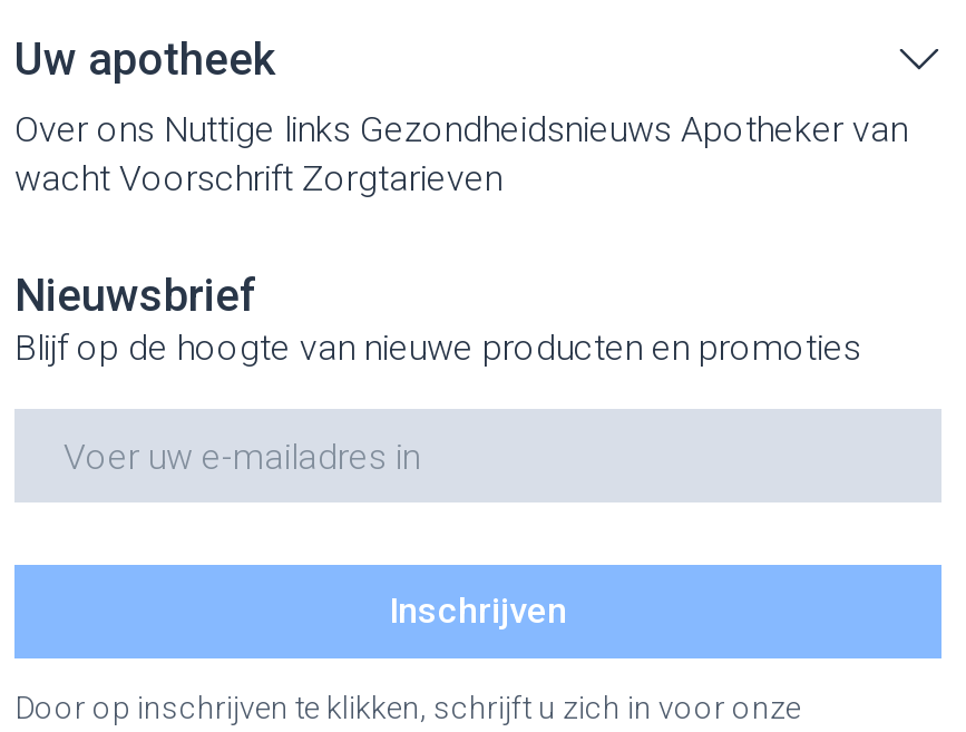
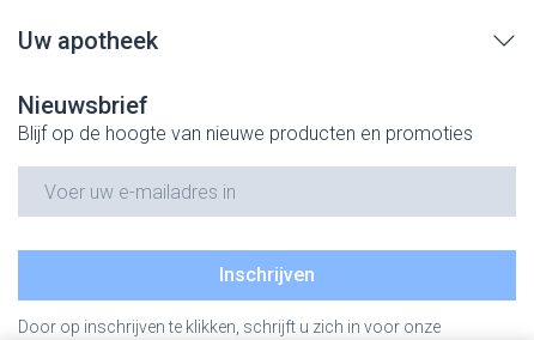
[14,108,908,199] Over ons Nuttige links Gezondheidsnieuws Apotheker van | wacht Voorschrift Zorgtarieven -> none

